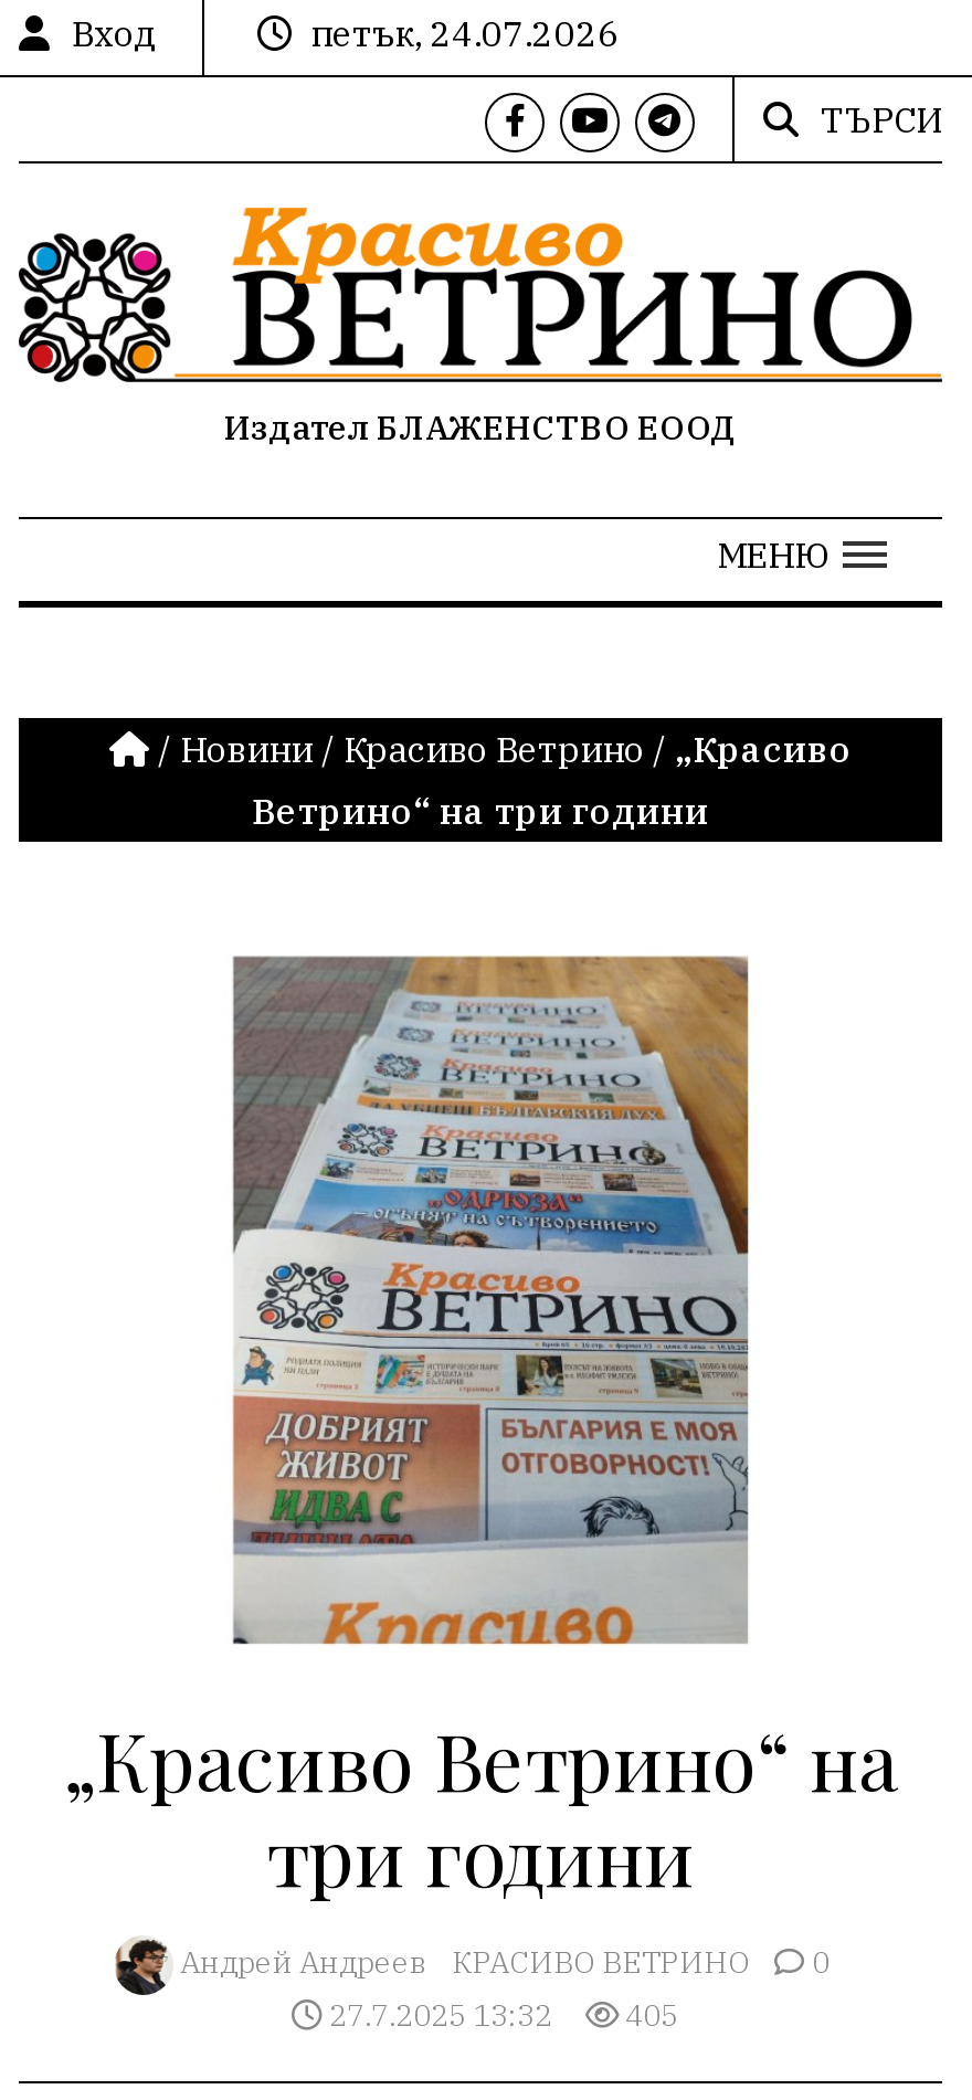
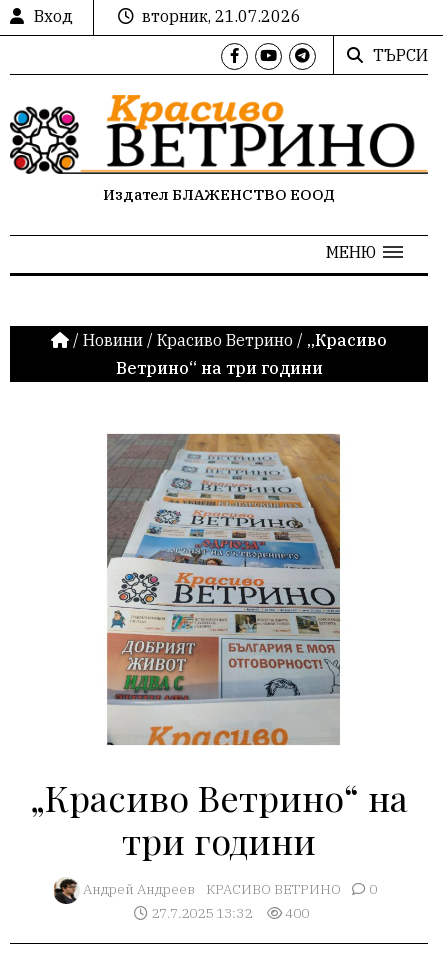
[310,11,620,55] петък, 24.07.2026 -> [142,6,301,26] вторник, 21.07.2026
[323,1994,678,2034] 27.7.2025 13:32 405 -> [147,903,308,921] 27.7.2025 13:32 400

